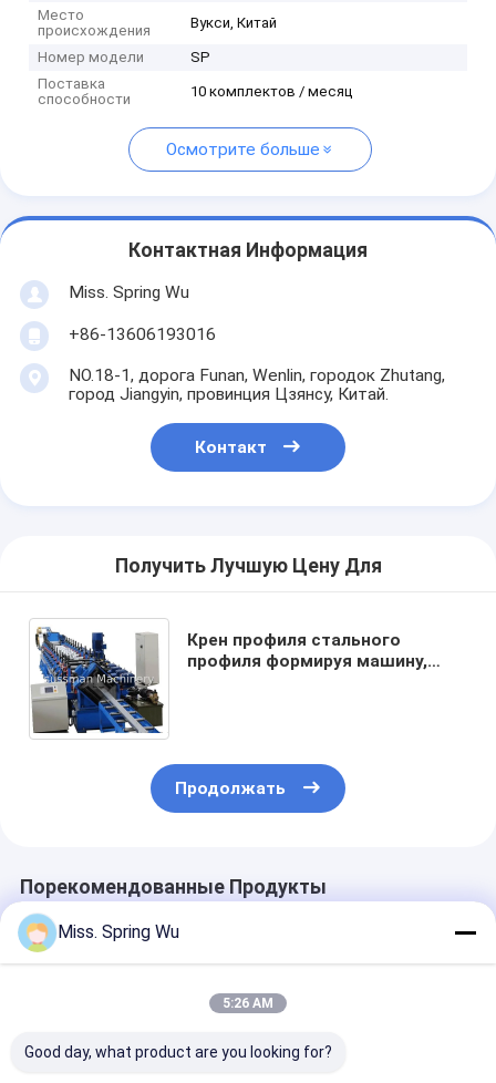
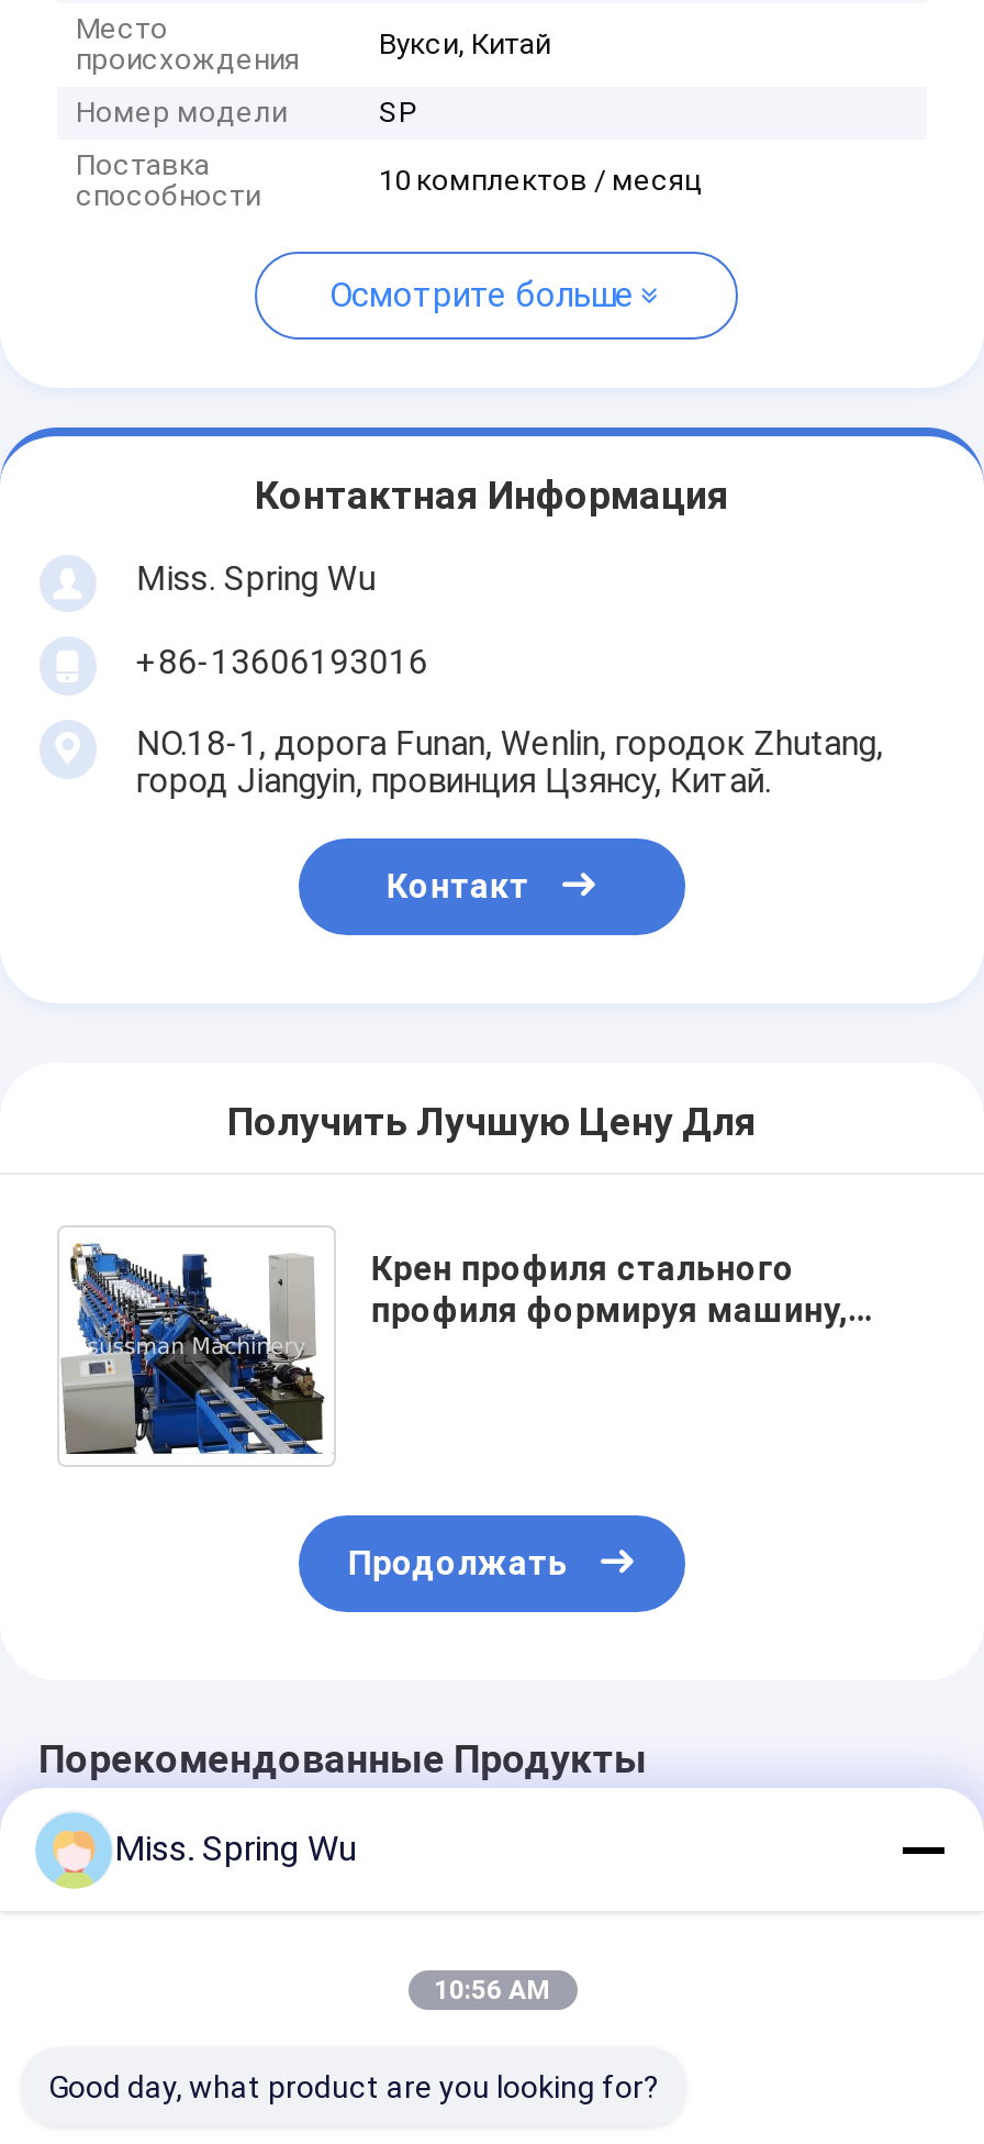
[223,996,273,1011] 5:26 AM -> [434,1975,550,2006] 10:56 AM

